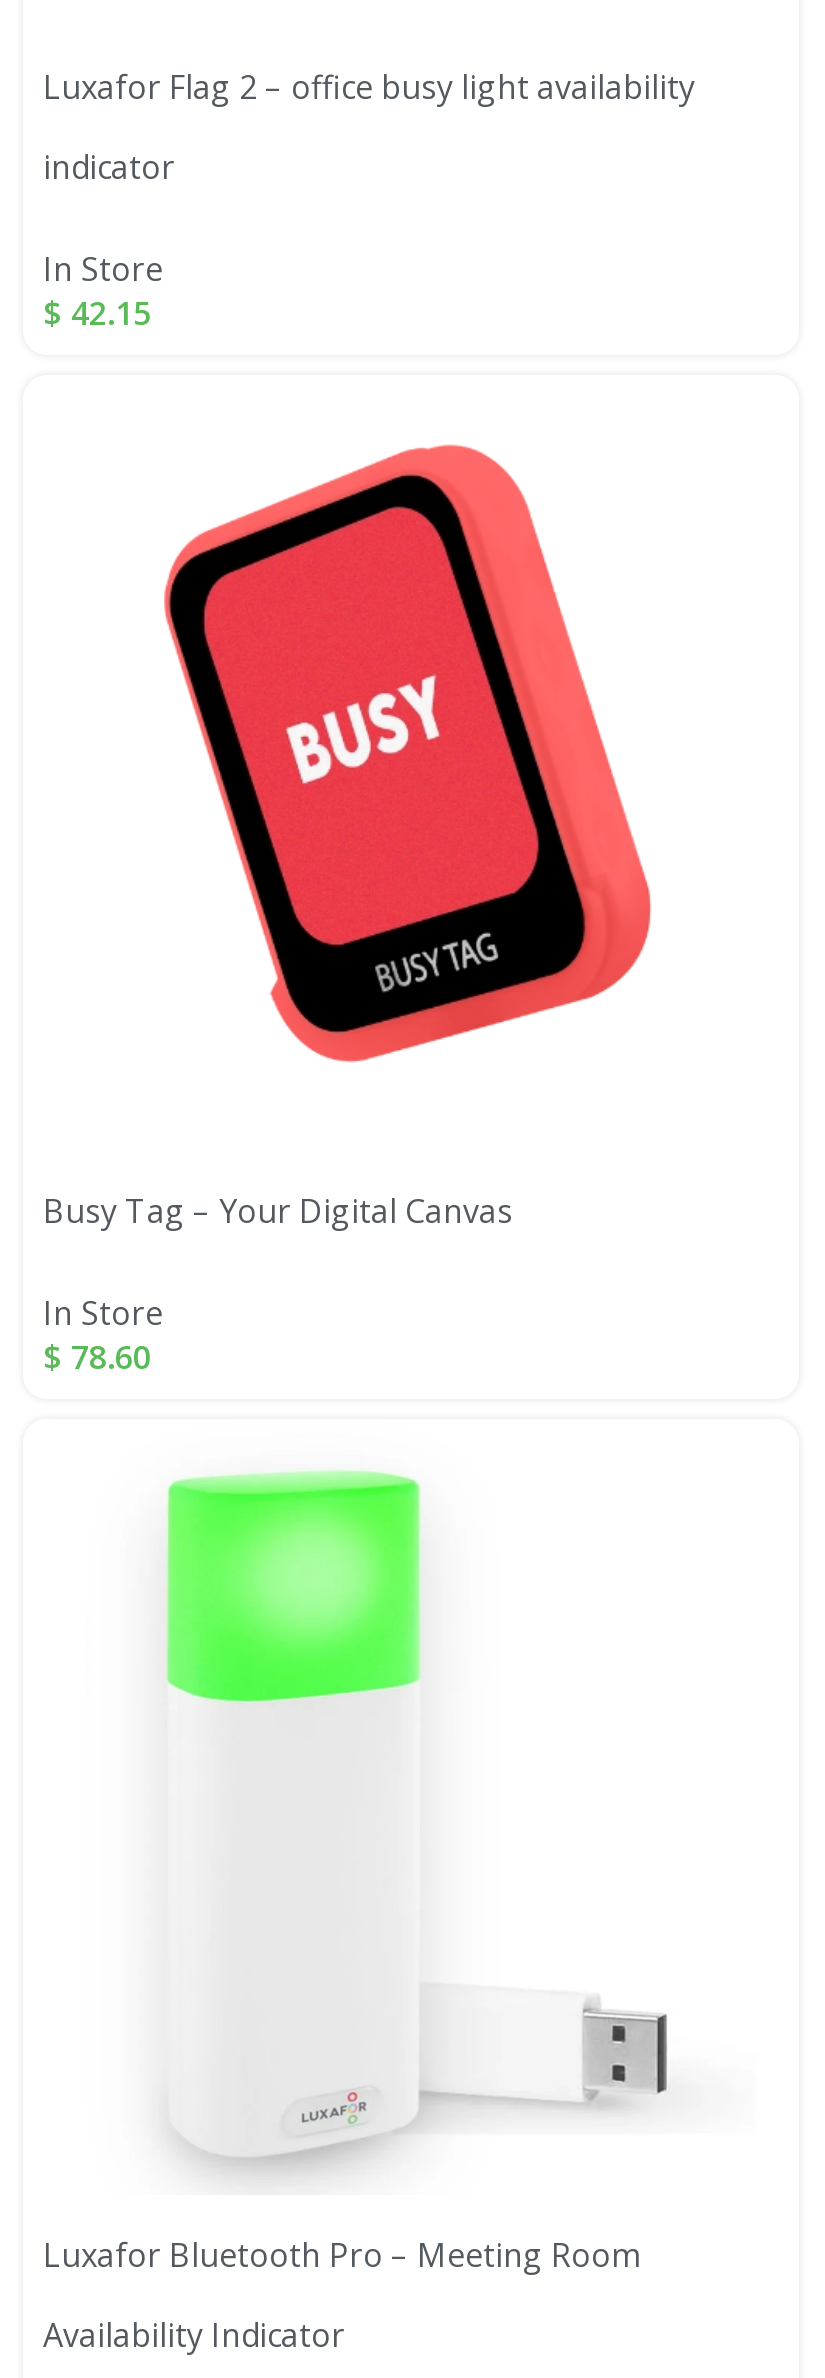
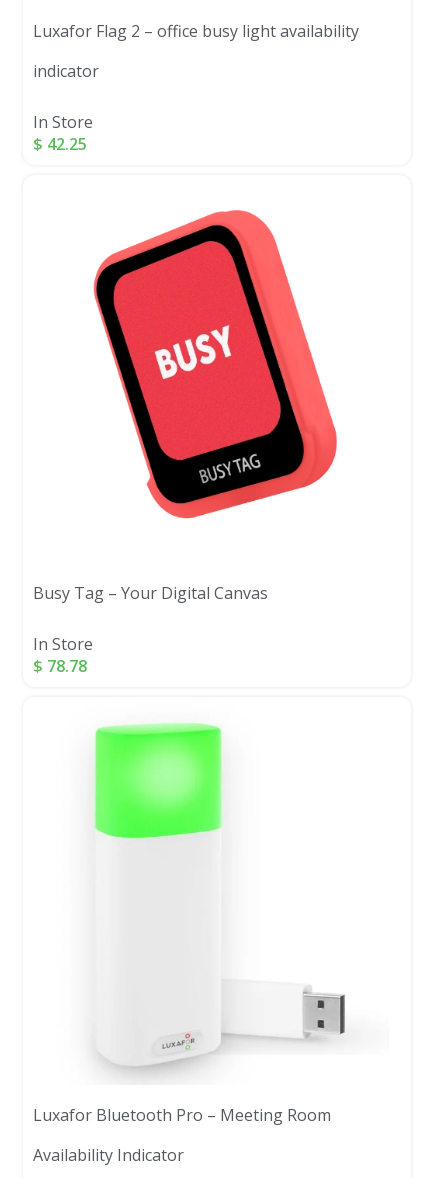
[43,291,151,335] $42.15 -> [33,133,87,155] $42.25
[43,1335,151,1379] $78.60 -> [33,655,87,677] $78.78

